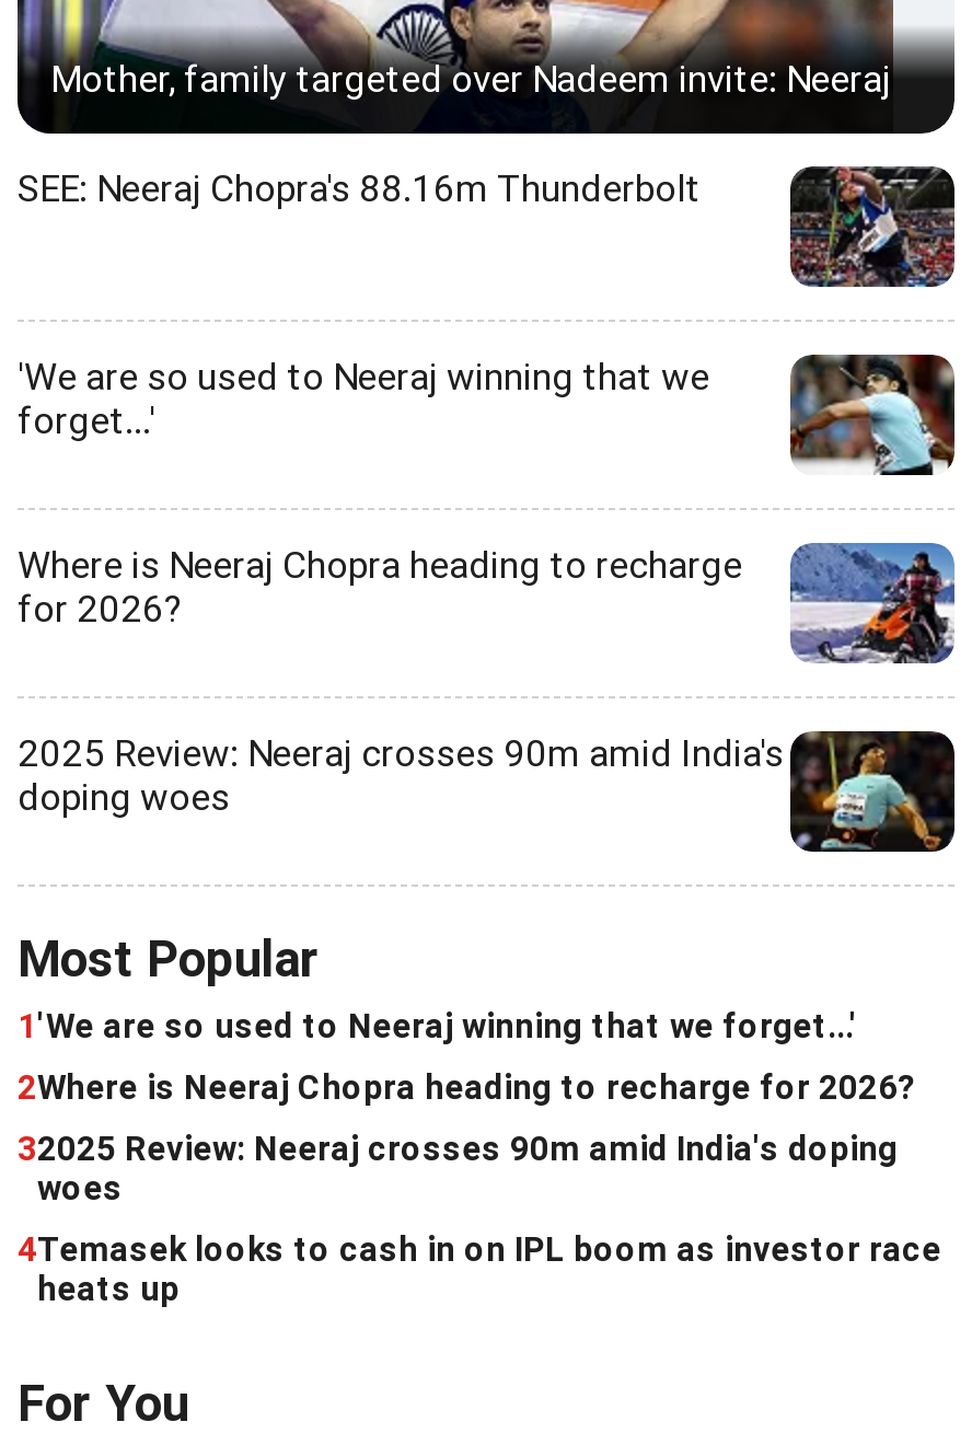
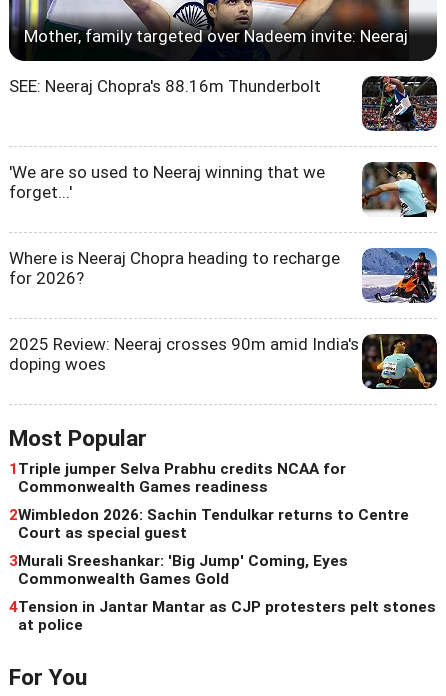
[18,1008,858,1047] 1 'We are so used to Neeraj winning that we forget...' -> [9,460,346,496] 1 Triple jumper Selva Prabhu credits NCAA for | Commonwealth Games readiness
[18,1069,915,1109] 2Where is Neeraj Chopra heading to recharge for 2026? -> [9,506,409,542] 2Wimbledon 2026: Sachin Tendulkar returns to Centre | Court as special guest
[18,1131,898,1209] 32025 Review: Neeraj crosses 90m amid India's doping | woes -> [9,552,348,588] 3Murali Sreeshankar: 'Big Jump' Coming, Eyes | Commonwealth Games Gold
[18,1231,941,1310] 4Temasek looks to cash in on IPL boom as investor race | heats up -> [9,598,436,634] 4Tension in Jantar Mantar as CJP protesters pelt stones | at police

